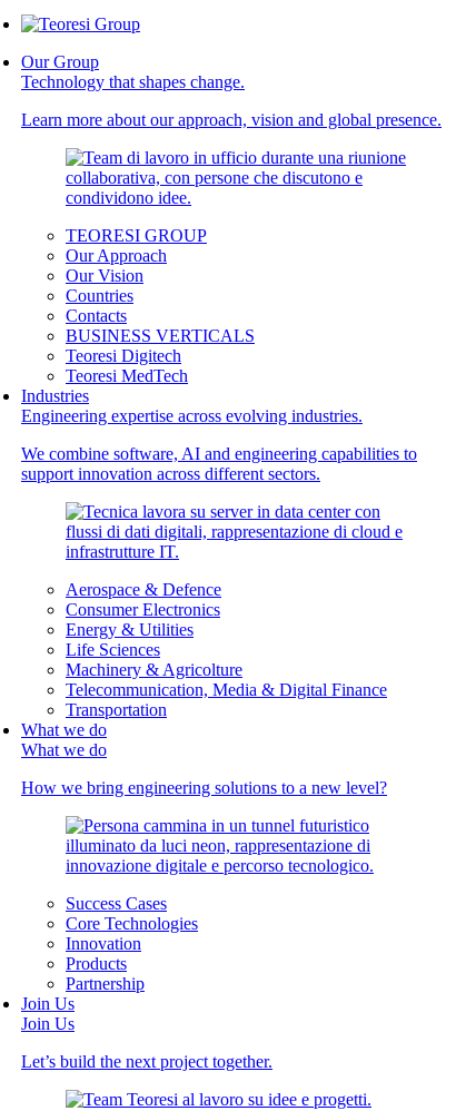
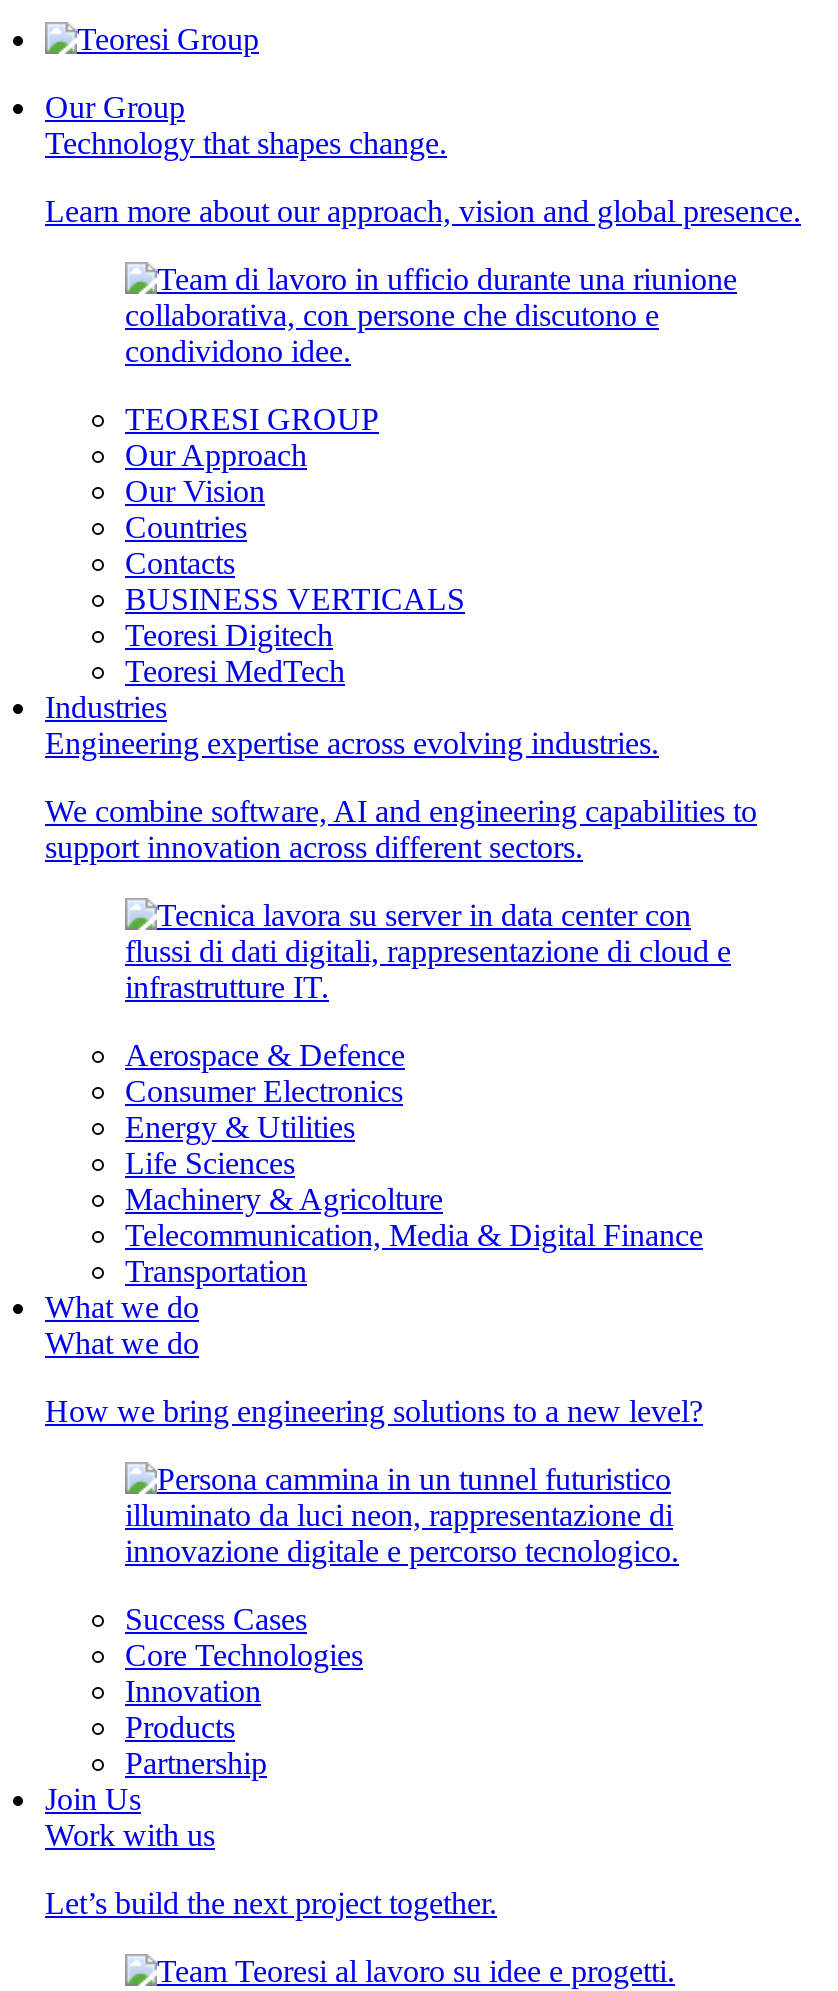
[21,1014,75,1033] Join Us -> [45,1818,215,1852] Work with us

